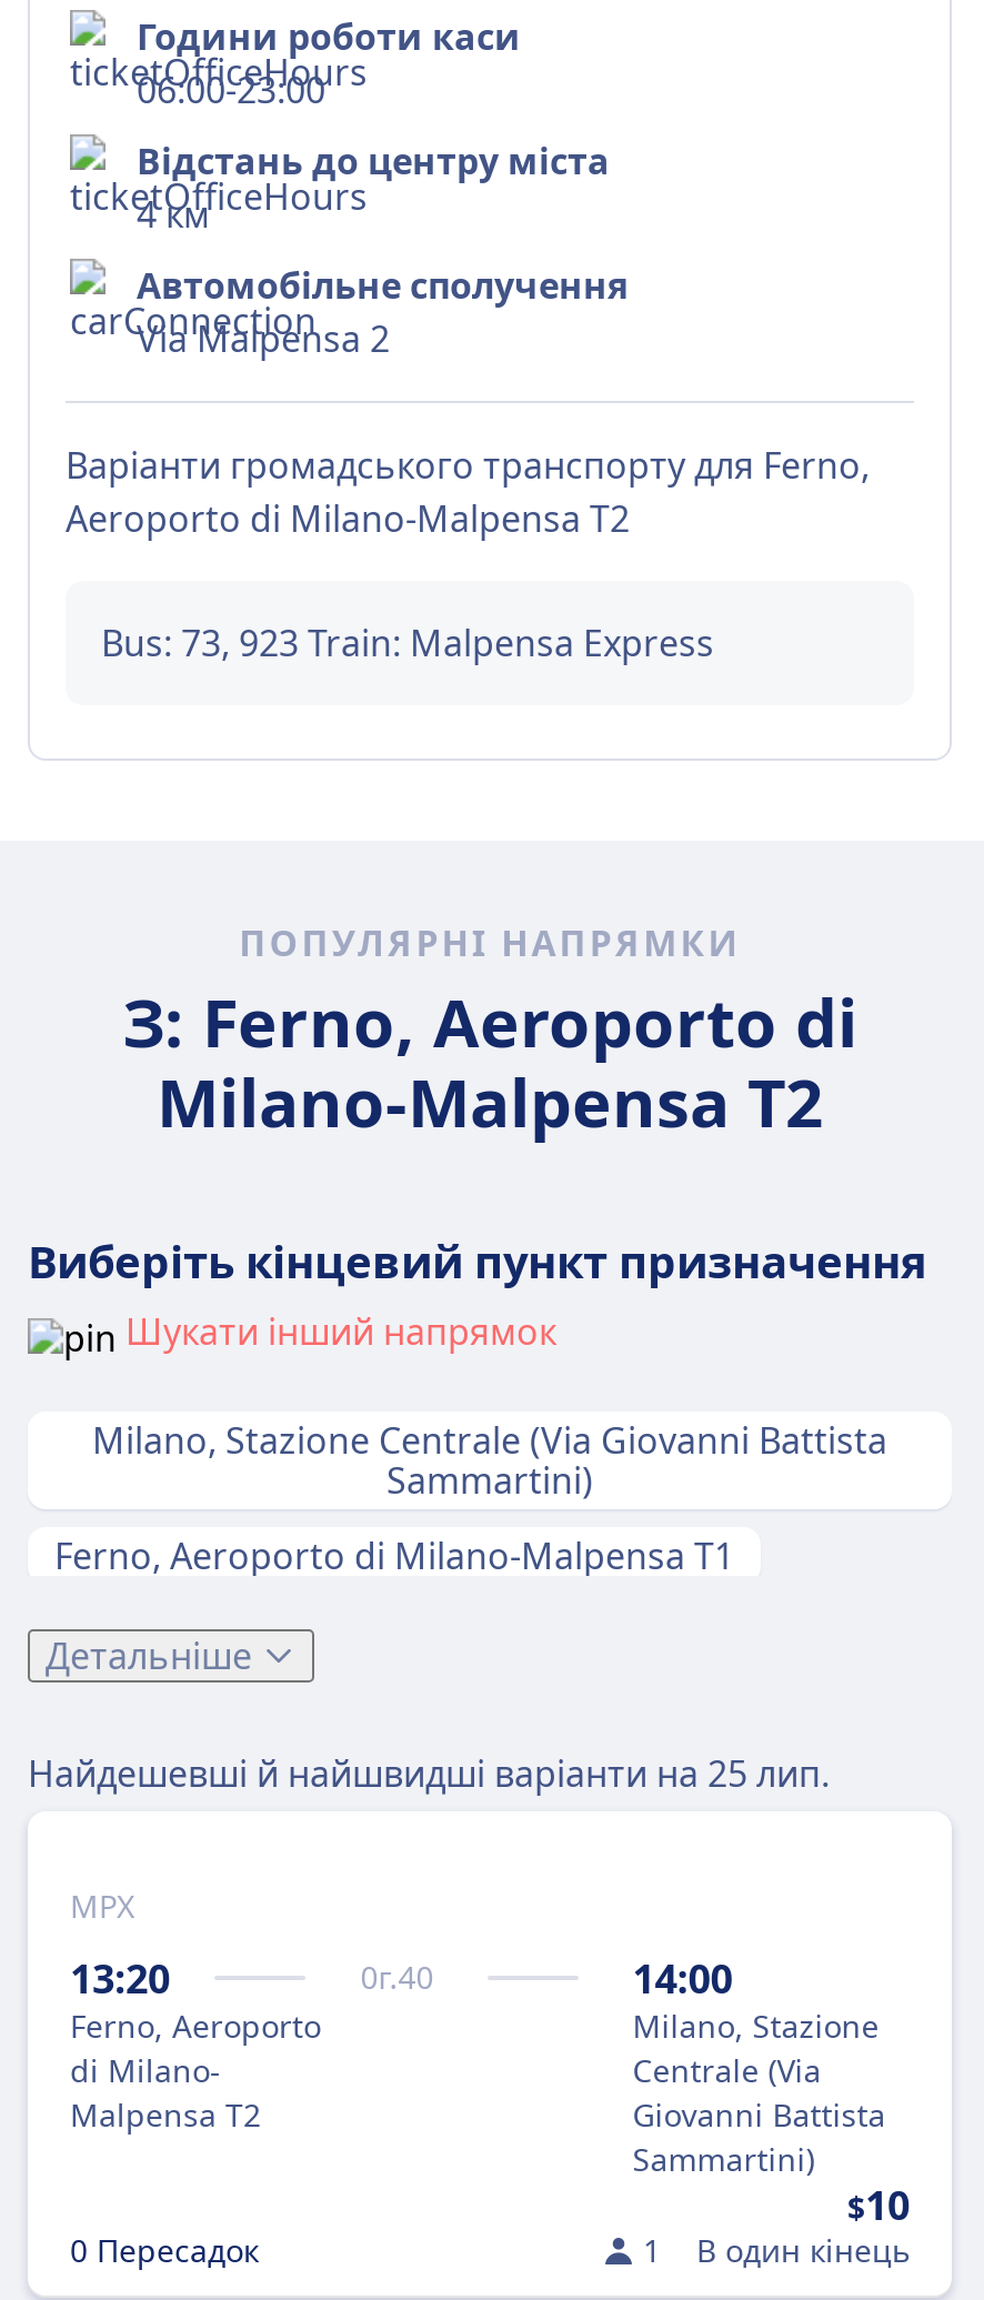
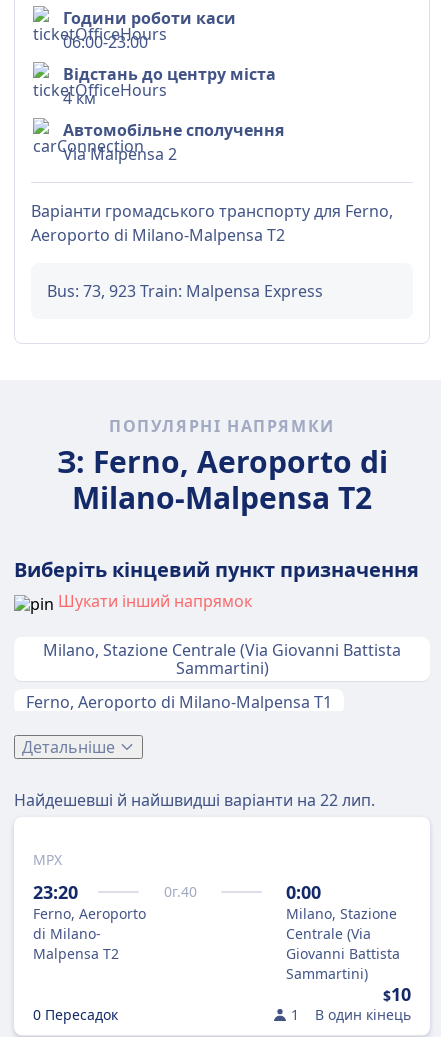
[28,1749,830,1798] Найдешевші й найшвидші варіанти на 25 лип. -> [14,789,375,811] Найдешевші й найшвидші варіанти на 22 лип.
[70,1951,170,2005] 13:20 -> [33,880,78,904] 23:20
[633,1951,733,2005] 14:00 -> [286,880,321,904] 0:00

